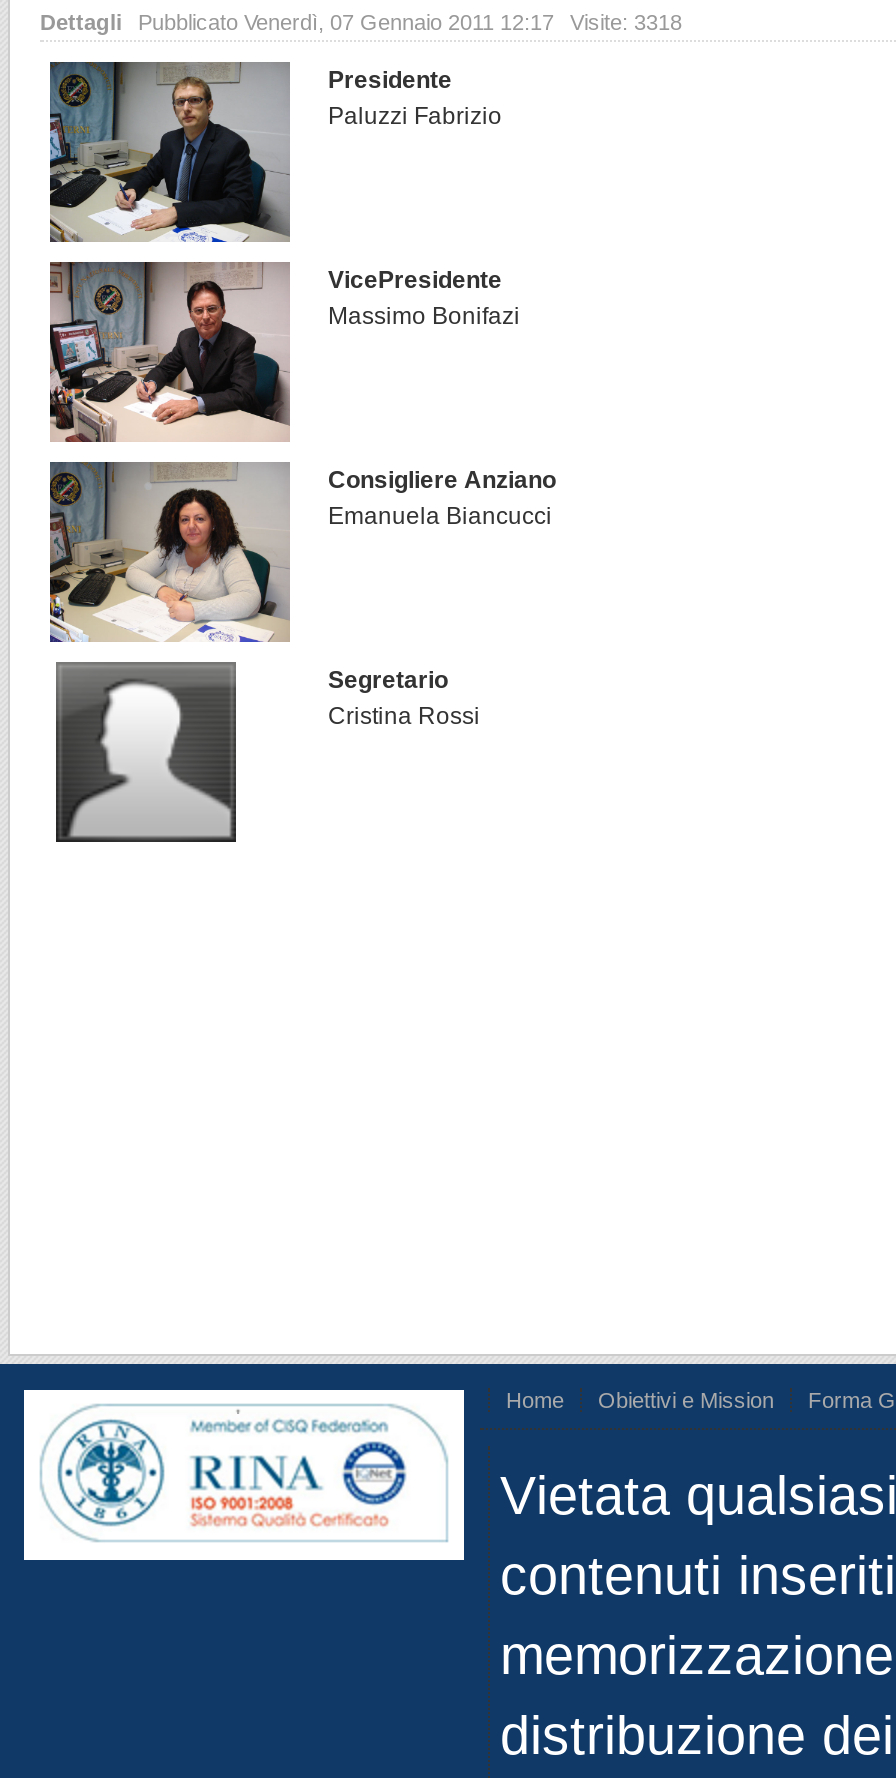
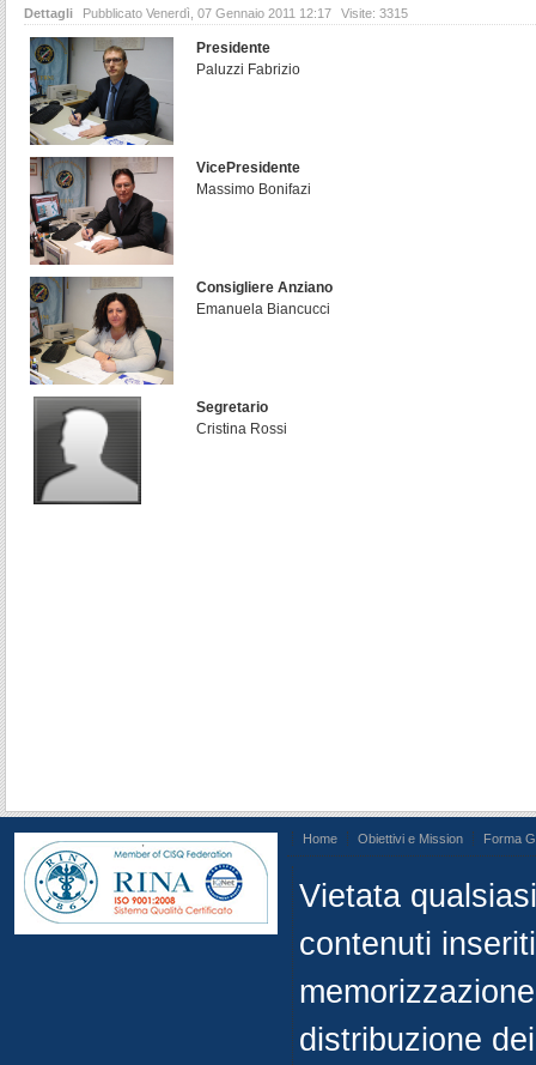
[138,10,682,34] Pubblicato Venerdì, 07 Gennaio 2011 12:17 Visite: 3318 -> [83,6,408,20] Pubblicato Venerdì, 07 Gennaio 2011 12:17 Visite: 3315

